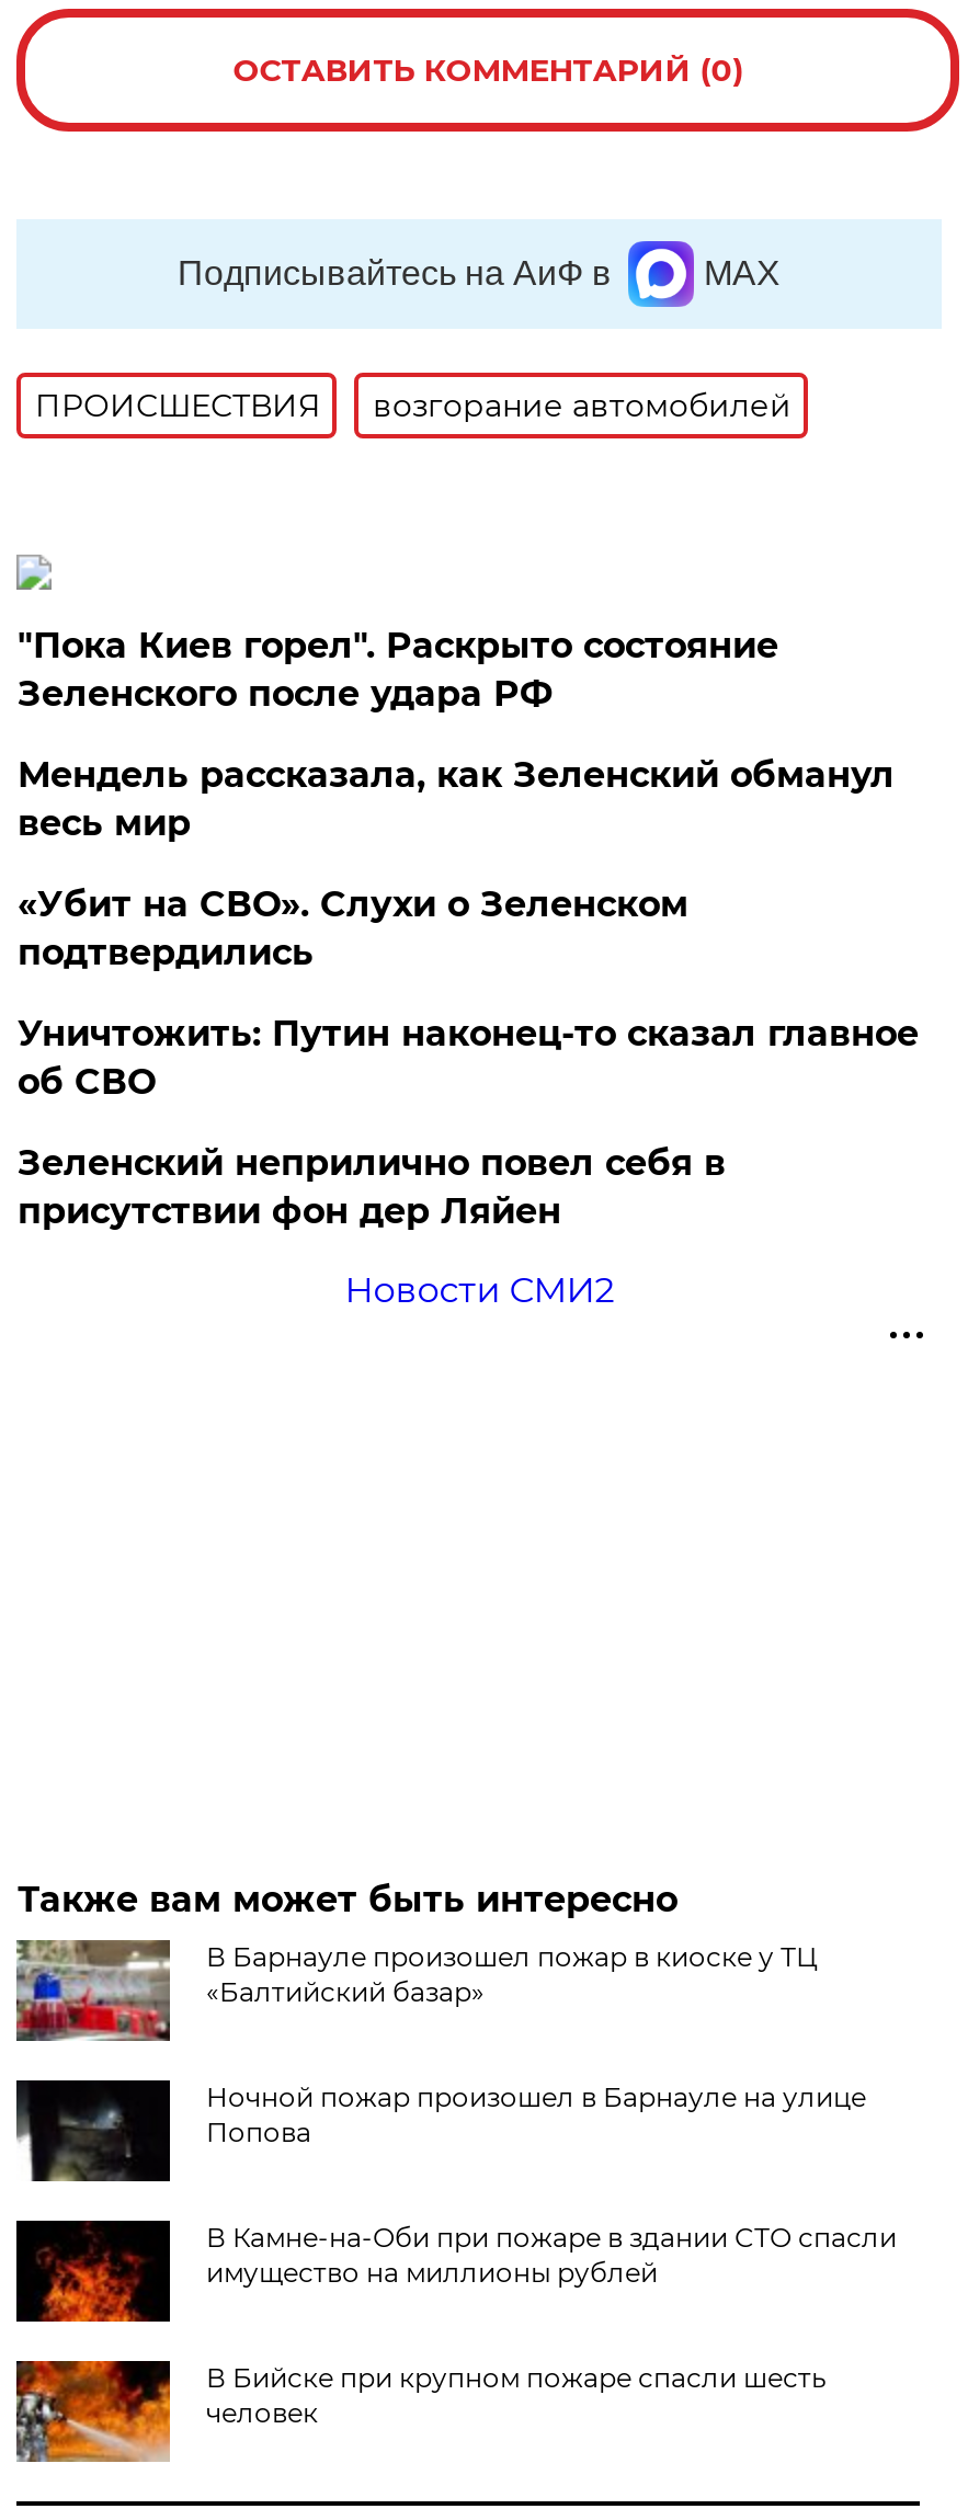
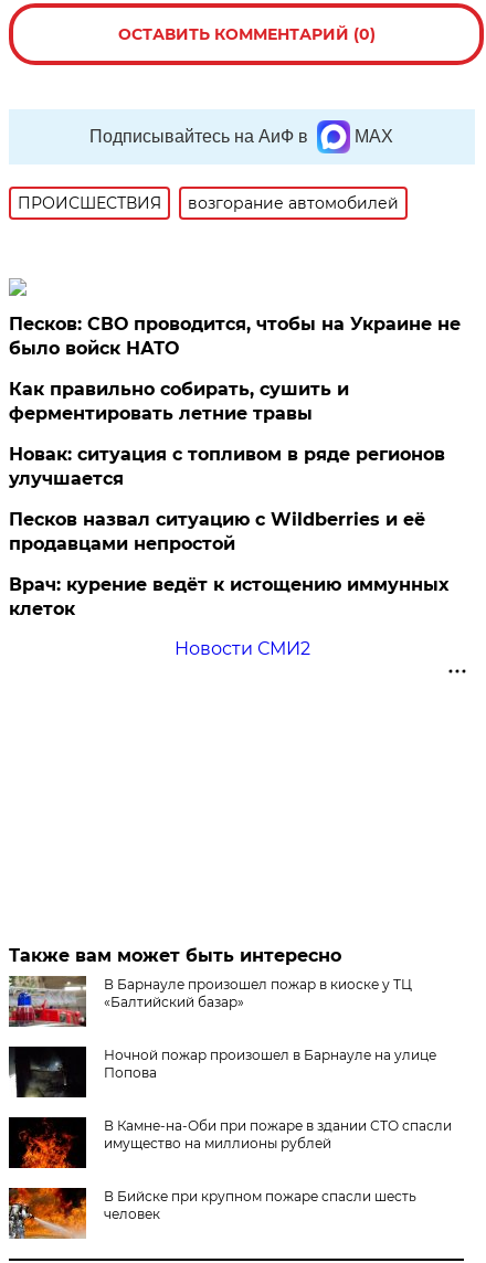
[17,625,778,715] "Пока Киев горел". Раскрыто состояние | Зеленского после удара РФ -> [9,314,461,359] Песков: СВО проводится, чтобы на Украине не | было войск НАТО
[17,754,894,844] Мендель рассказала, как Зеленский обманул | весь мир -> [9,379,349,424] Как правильно собирать, сушить и | ферментировать летние травы
[17,883,688,973] «Убит на СВО». Слухи о Зеленском | подтвердились -> [9,444,446,489] Новак: ситуация с топливом в ряде регионов | улучшается
[17,1013,918,1103] Уничтожить: Путин наконец-то сказал главное | об СВО -> [9,509,426,554] Песков назвал ситуацию с Wildberries и её | продавцами непростой
[17,1142,726,1232] Зеленский неприлично повел cебя в | присутствии фон дер Ляйен -> [9,574,449,619] Врач: курение ведёт к истощению иммунных | клеток

